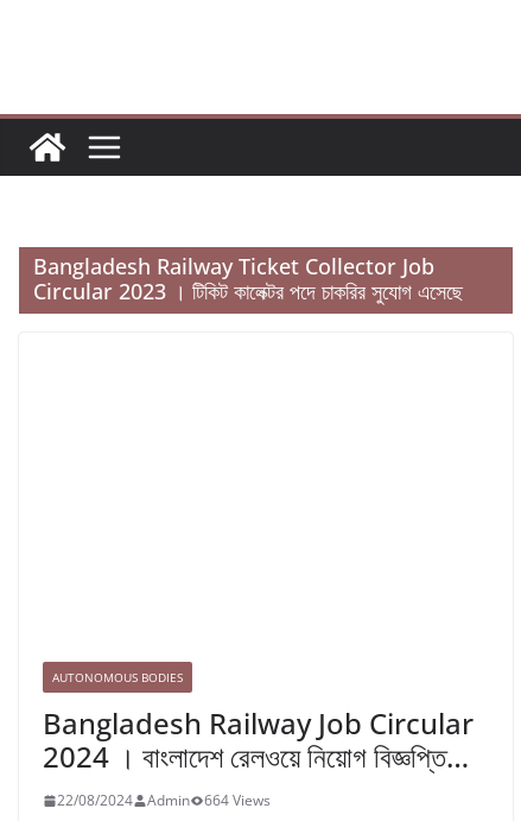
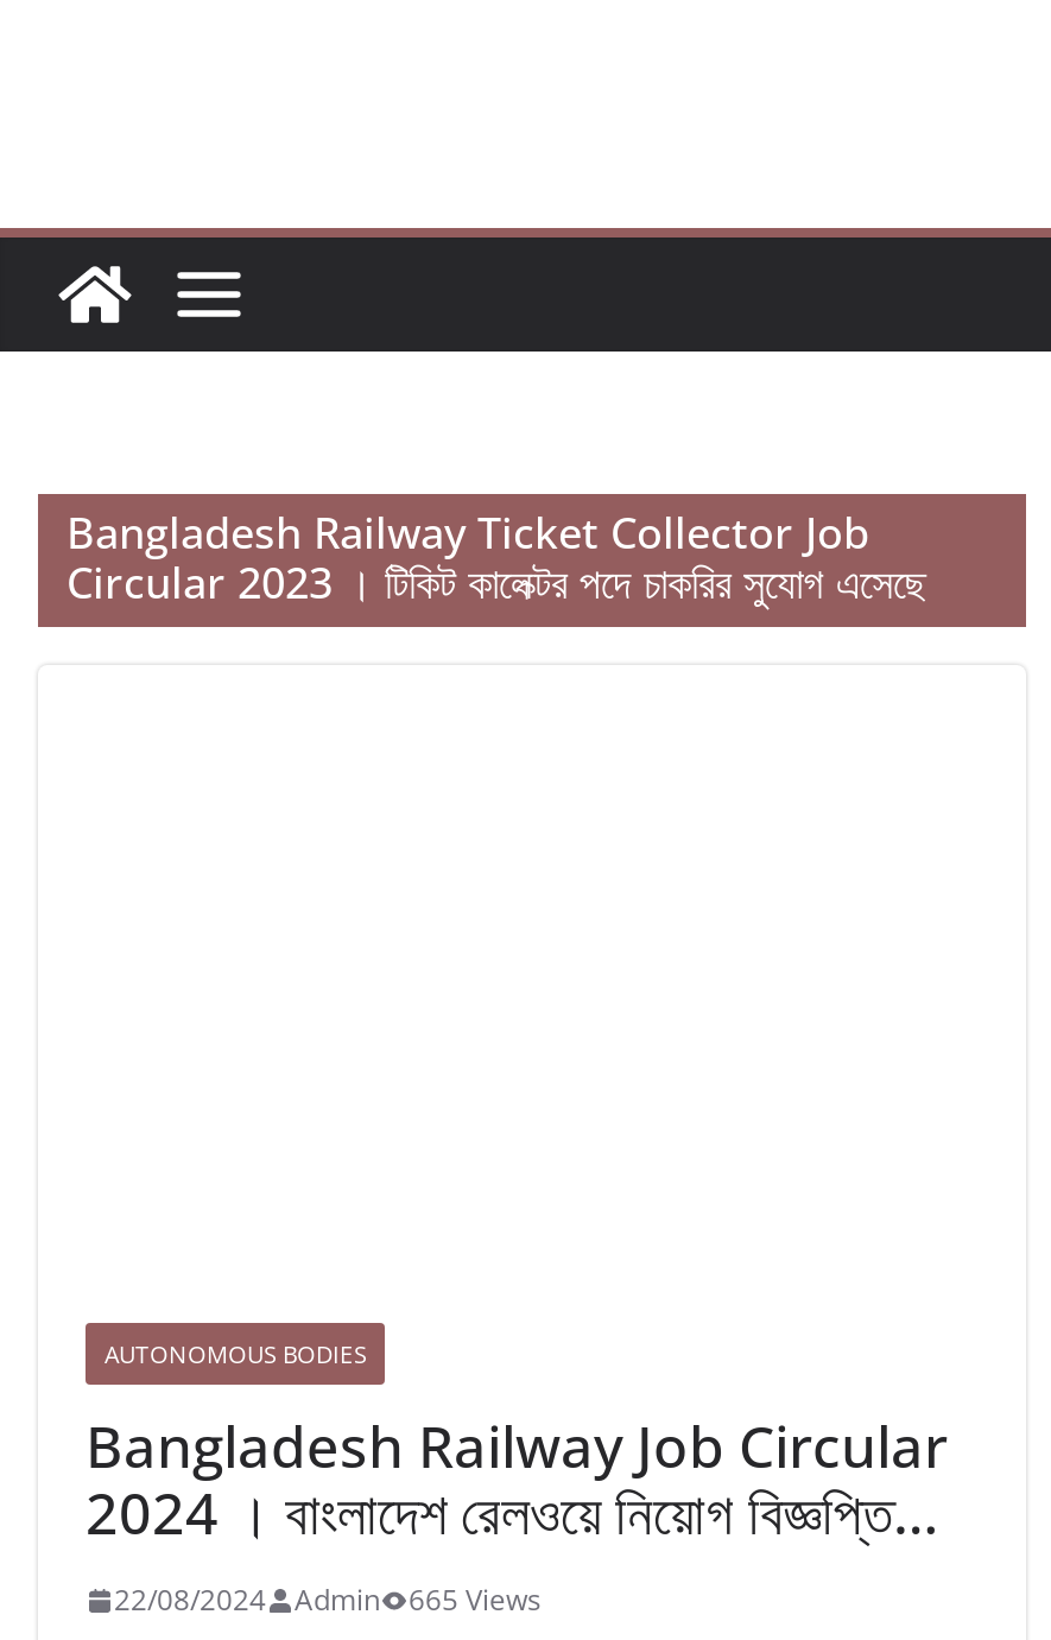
[57,790,271,810] 22/08/2024 Admin 664 Views -> [114,1580,542,1620] 22/08/2024 Admin 665 Views

